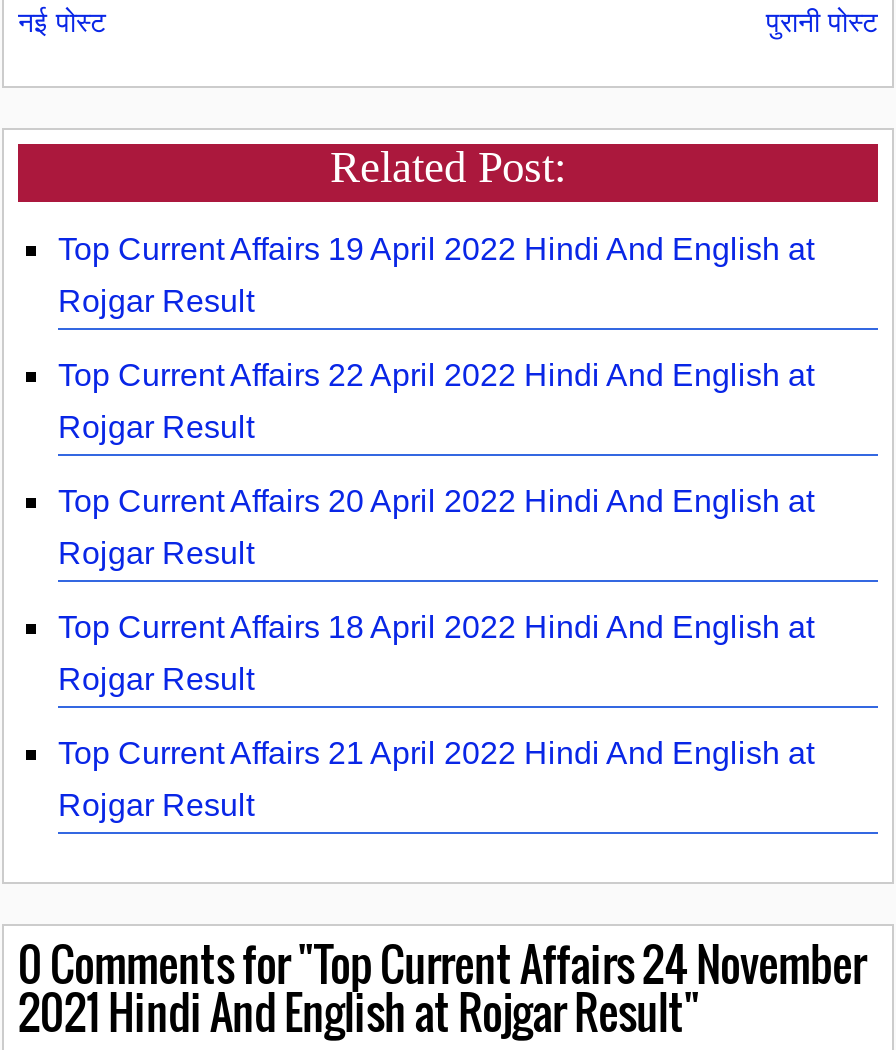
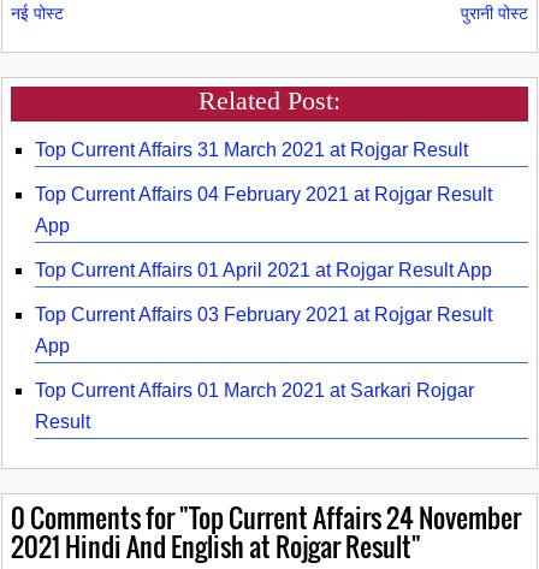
[58,233,814,823] Top Current Affairs 19 April 2022 Hindi And English at | Rojgar Result | Top Current Affairs 22 April 2022 Hindi And English at | Rojgar Result | Top Current Affairs 20 April 2022 Hindi And English at | Rojgar Result | Top Current Affairs 18 April 2022 Hindi And English at | Rojgar Result | Top Current Affairs 21 April 2022 Hindi And English at | Rojgar Result -> [35,140,492,432] Top Current Affairs 31 March 2021 at Rojgar Result | Top Current Affairs 04 February 2021 at Rojgar Result | App | Top Current Affairs 01 April 2021 at Rojgar Result App | Top Current Affairs 03 February 2021 at Rojgar Result | App | Top Current Affairs 01 March 2021 at Sarkari Rojgar | Result

